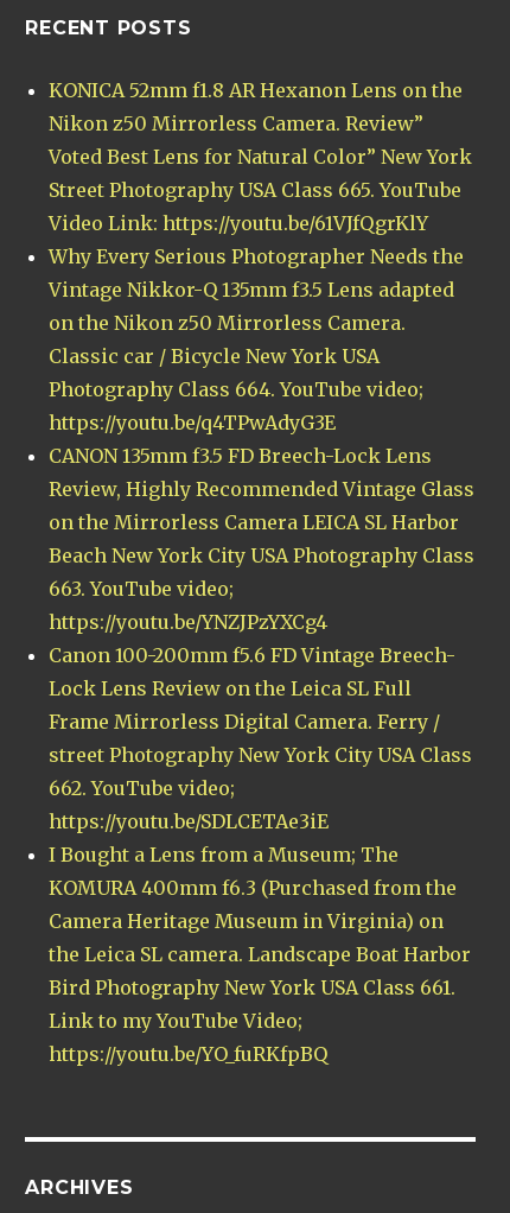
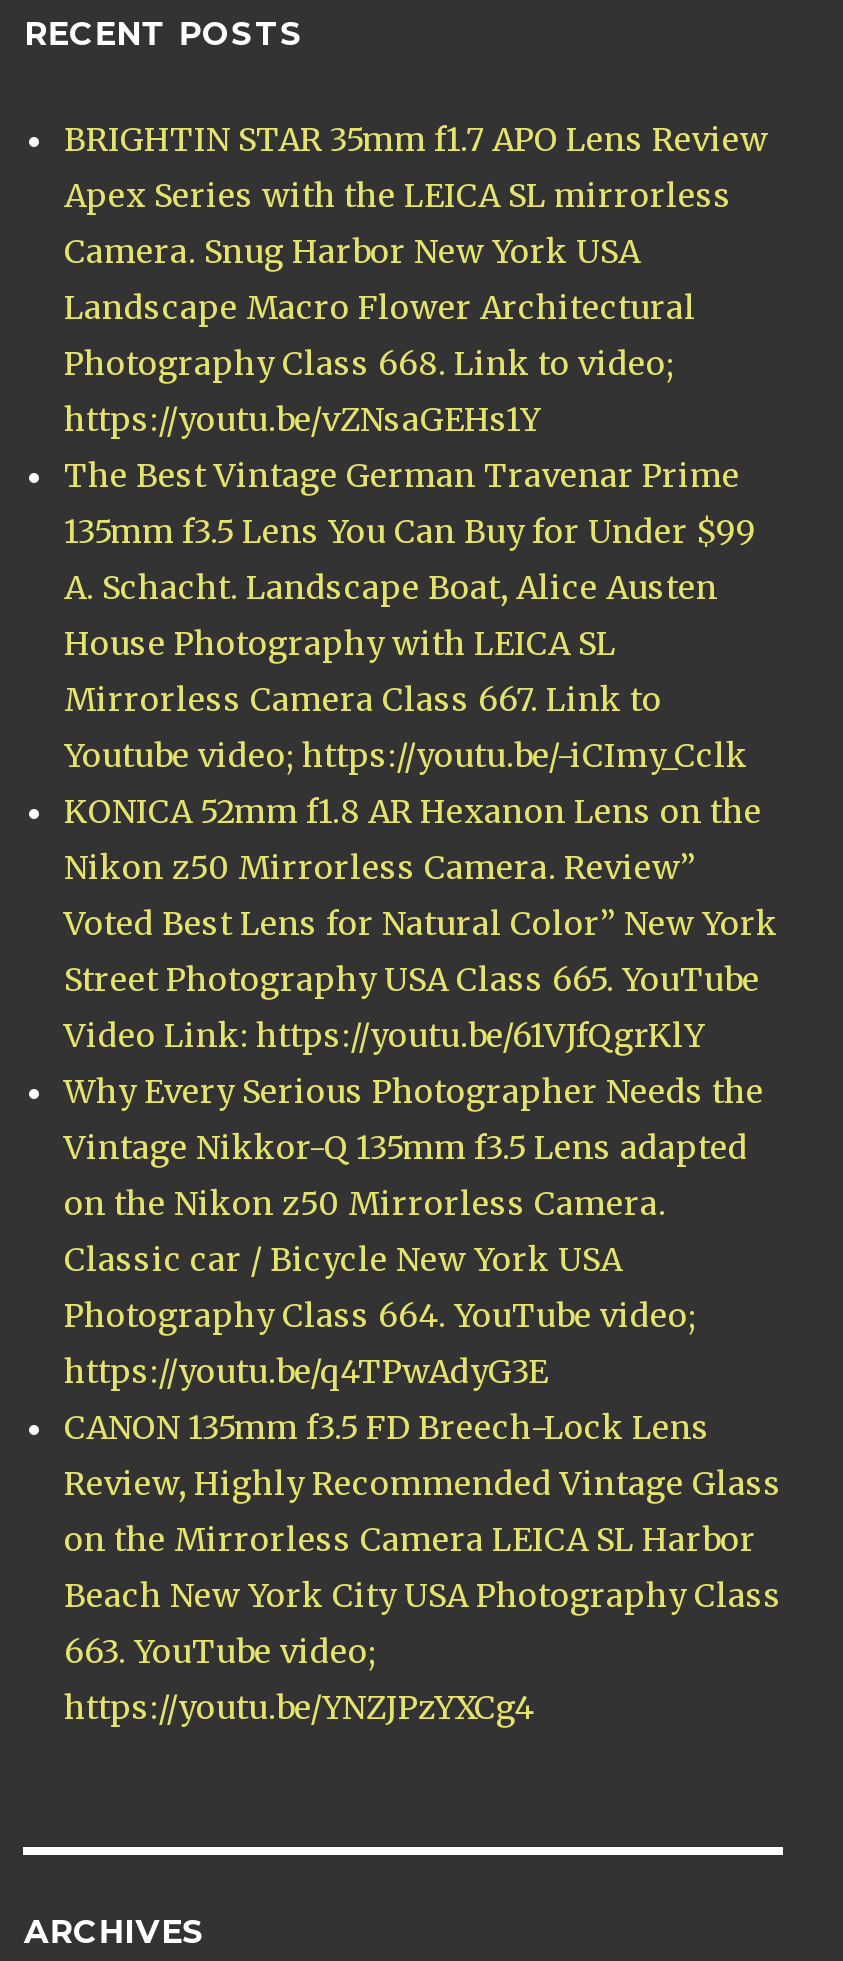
none -> [64,118,768,774] BRIGHTIN STAR 35mm f1.7 APO Lens Review | Apex Series with the LEICA SL mirrorless | Camera. Snug Harbor New York USA | Landscape Macro Flower Architectural | Photography Class 668. Link to video; | https://youtu.be/vZNsaGEHs1Y | The Best Vintage German Travenar Prime | 135mm f3.5 Lens You Can Buy for Under $99 | A. Schacht. Landscape Boat, Alice Austen | House Photography with LEICA SL | Mirrorless Camera Class 667. Link to | Youtube video; https://youtu.be/-iCImy_Cclk
moved [49,78,475,633] -> [64,790,782,1726]: KONICA 52mm f1.8 AR Hexanon Lens on the | Nikon z50 Mirrorless Camera. Review” | Voted Best Lens for Natural Color” New York | ... | 663. YouTube video; | https://youtu.be/YNZJPzYXCg4
[49,643,473,1065] Canon 100-200mm f5.6 FD Vintage Breech- | Lock Lens Review on the Leica SL Full | Frame Mirrorless Digital Camera. Ferry / | street Photography New York City USA Class | 662. YouTube video; | https://youtu.be/SDLCETAe3iE | I Bought a Lens from a Museum; The | KOMURA 400mm f6.3 (Purchased from the | Camera Heritage Museum in Virginia) on | the Leica SL camera. Landscape Boat Harbor | Bird Photography New York USA Class 661. | Link to my YouTube Video; | https://youtu.be/YO_fuRKfpBQ -> none

